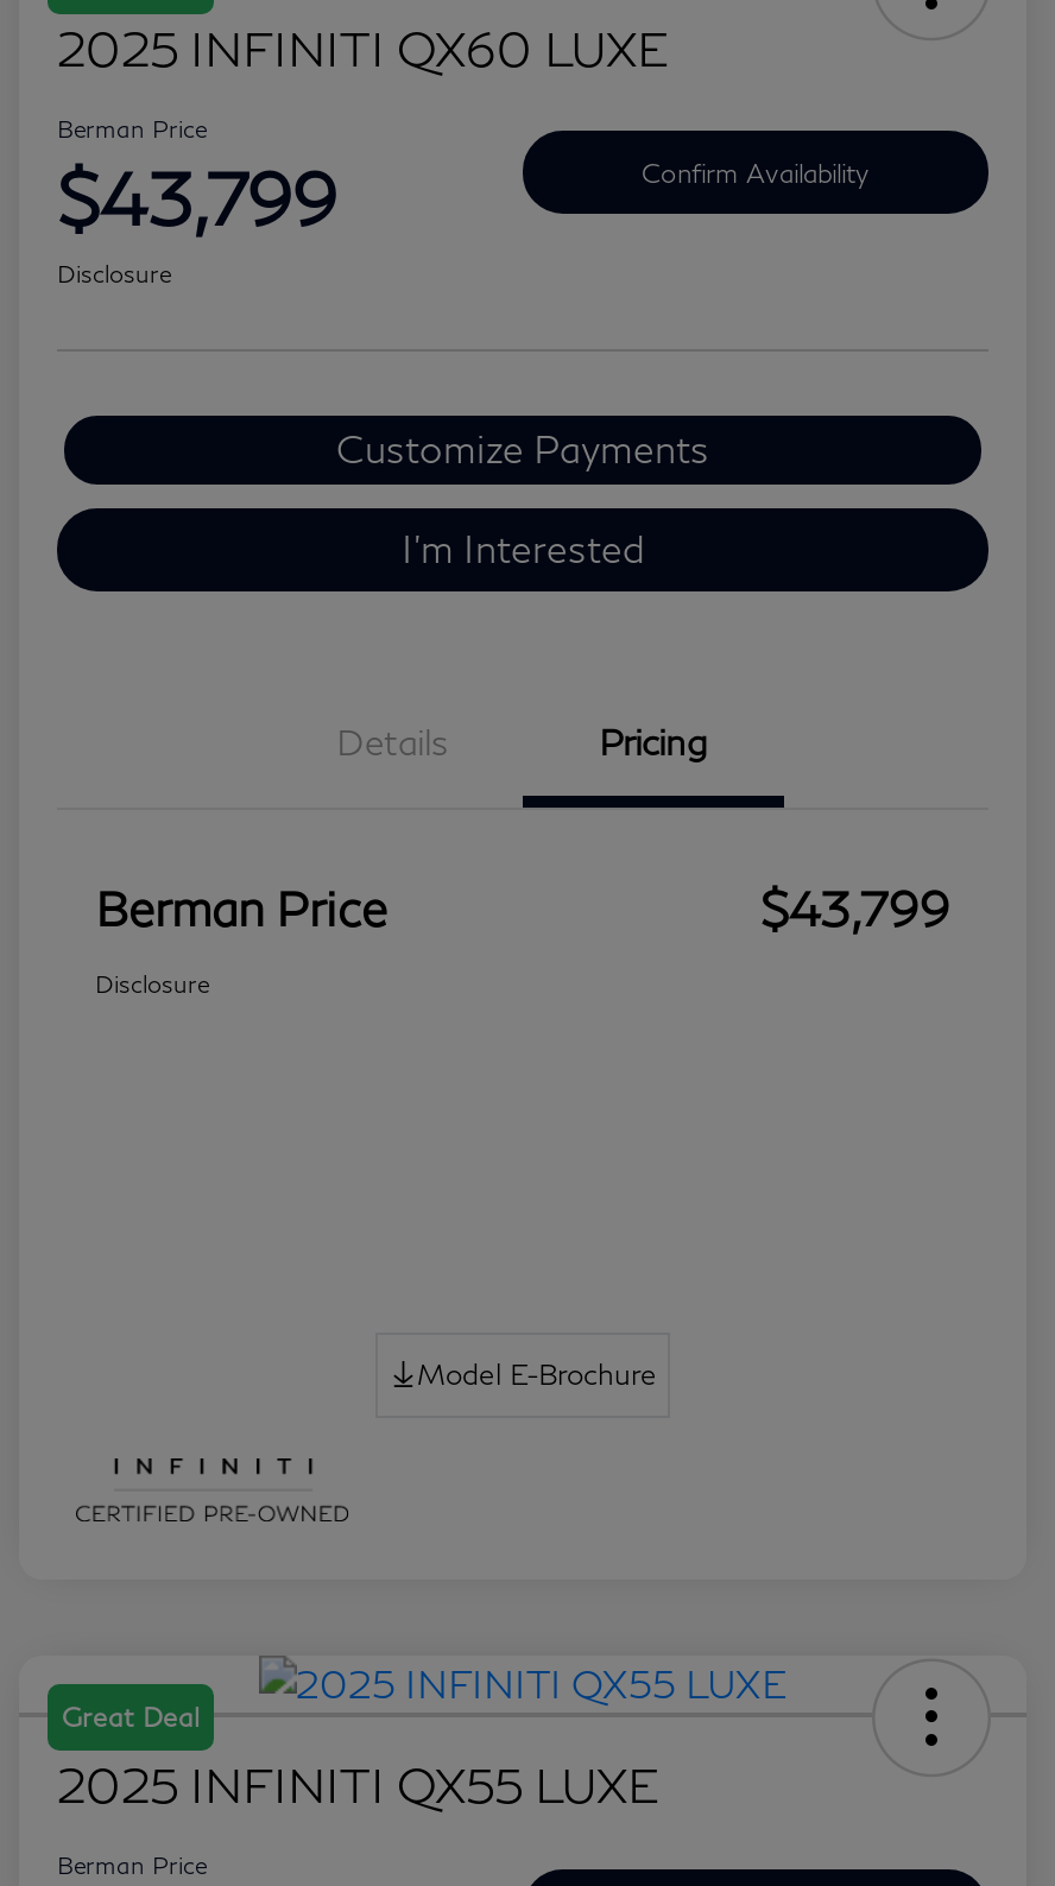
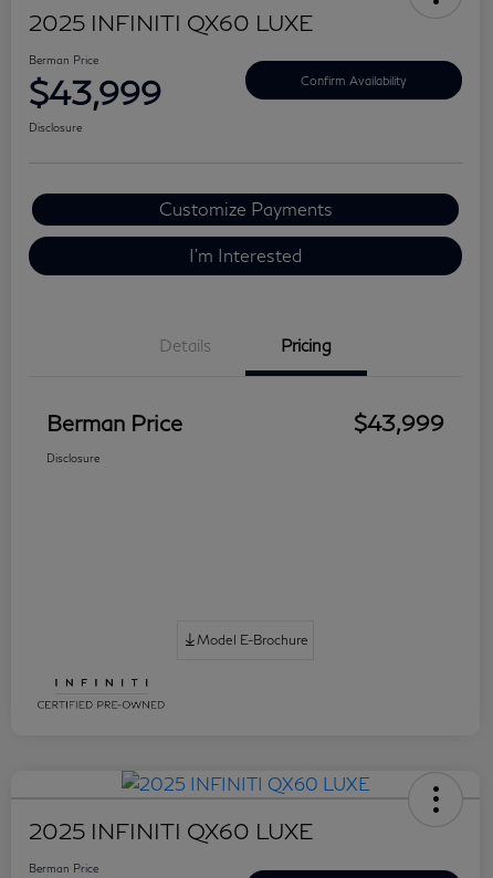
[57,154,337,240] $43,799 -> [29,72,161,112] $43,999
[760,879,950,936] $43,799 -> [354,409,444,436] $43,999
[57,1701,658,1812] Great Deal | 2025 INFINITI QX55 LUXE -> [29,817,313,844] 2025 INFINITI QX60 LUXE

